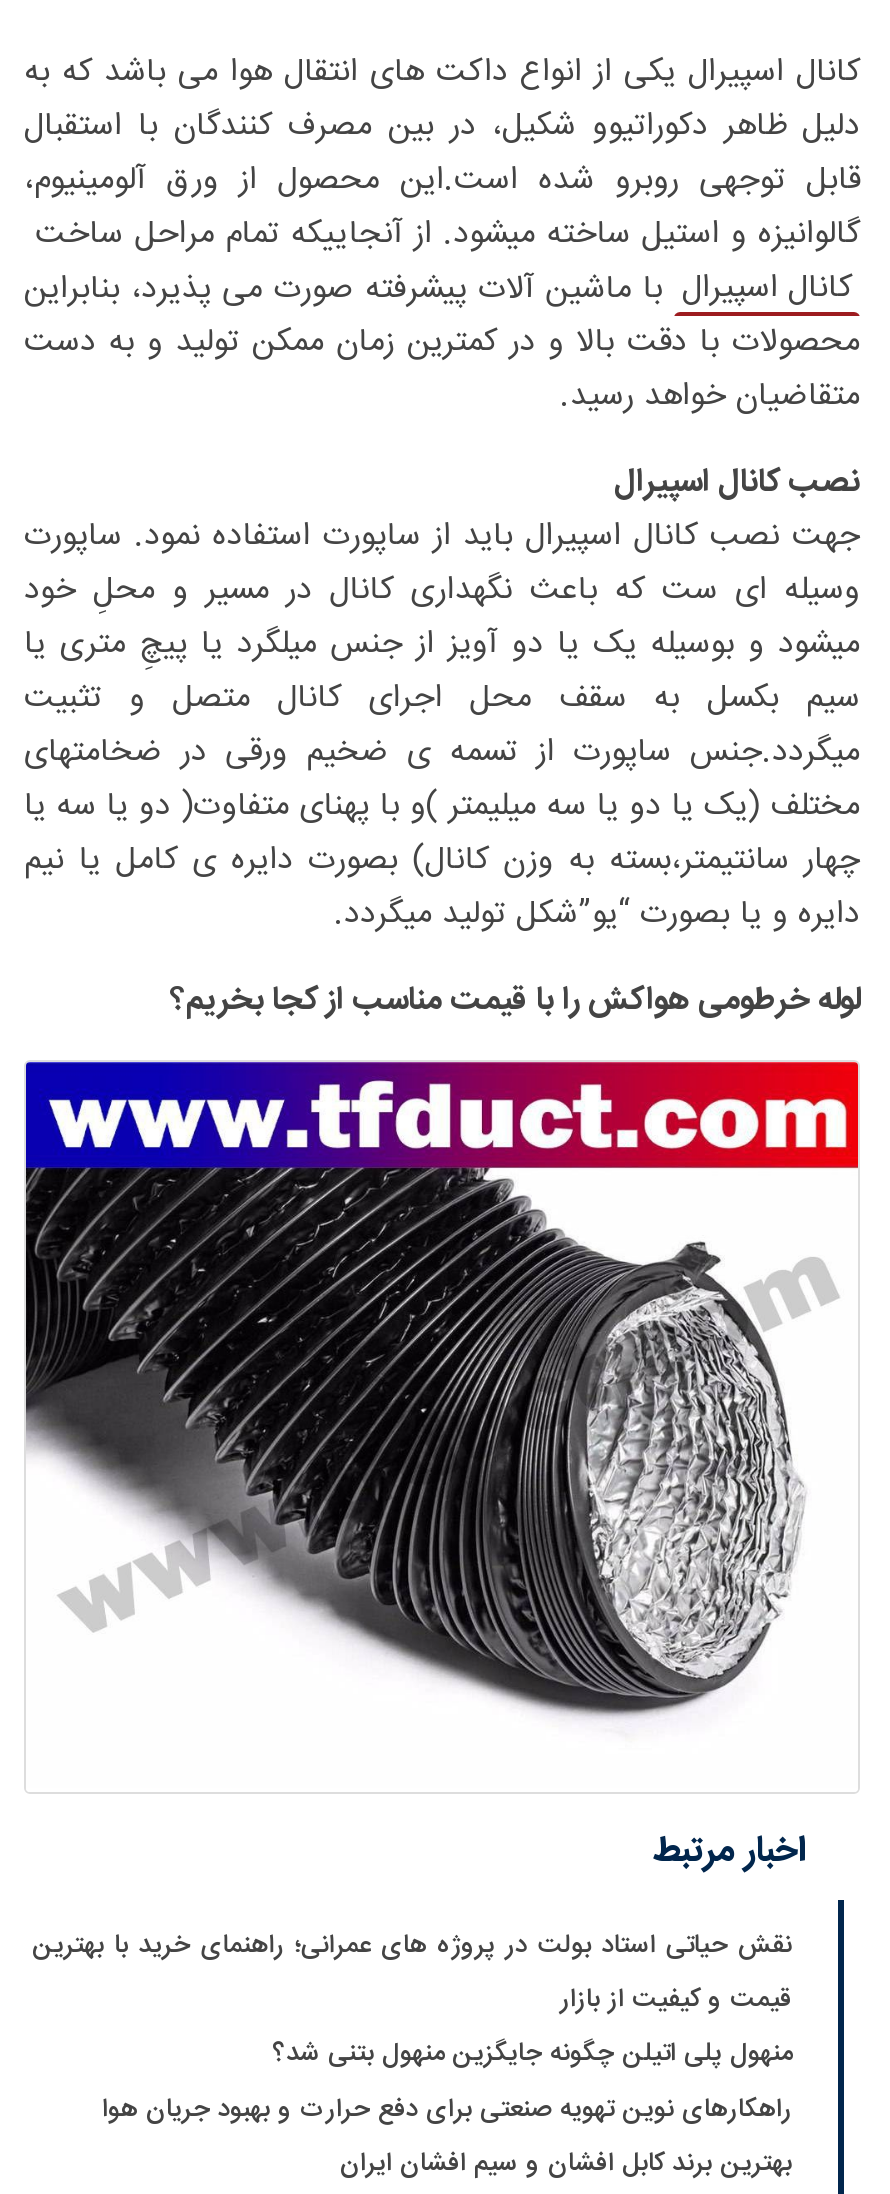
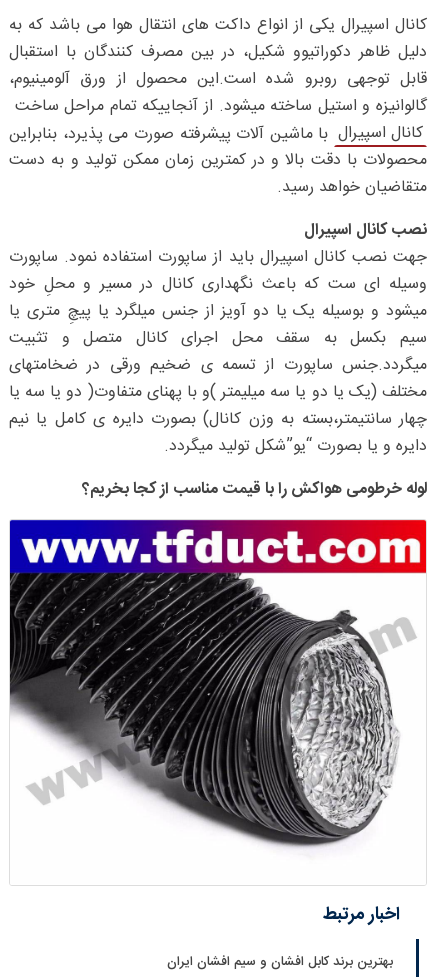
[32,1924,792,2131] نقش حیاتی استاد بولت در پروژه های عمرانی؛ راهنمای خرید با بهترین | قیمت و کیفیت از بازار | منهول پلی اتیلن چگونه جایگزین منهول بتنی شد؟ | راهکارهای نوین تهویه صنعتی برای دفع حرارت و بهبود جریان هوا -> none

